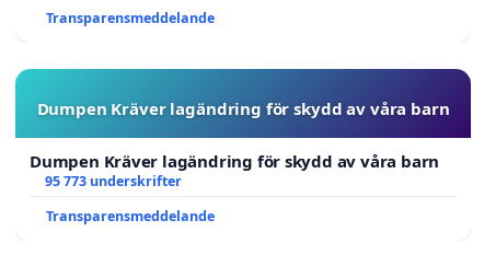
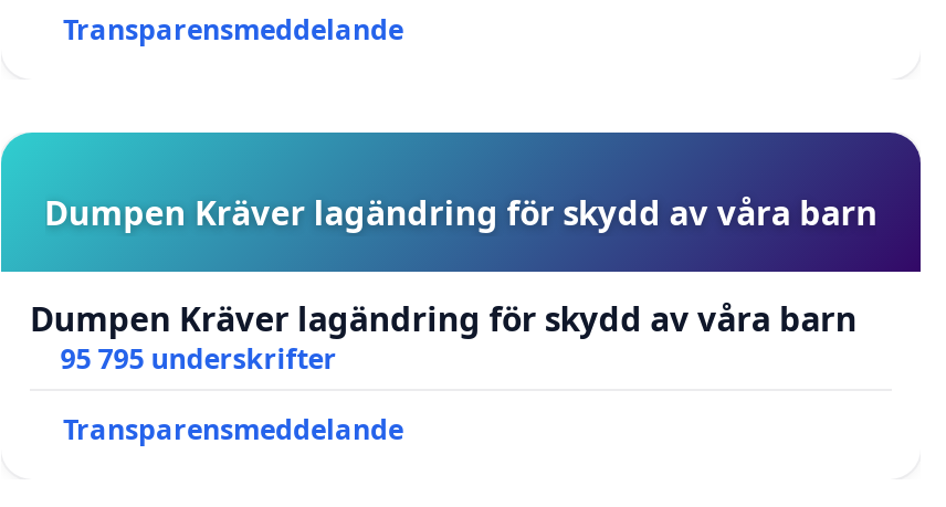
[45,172,182,190] 95 773 underskrifter -> [60,340,337,378] 95 795 underskrifter

